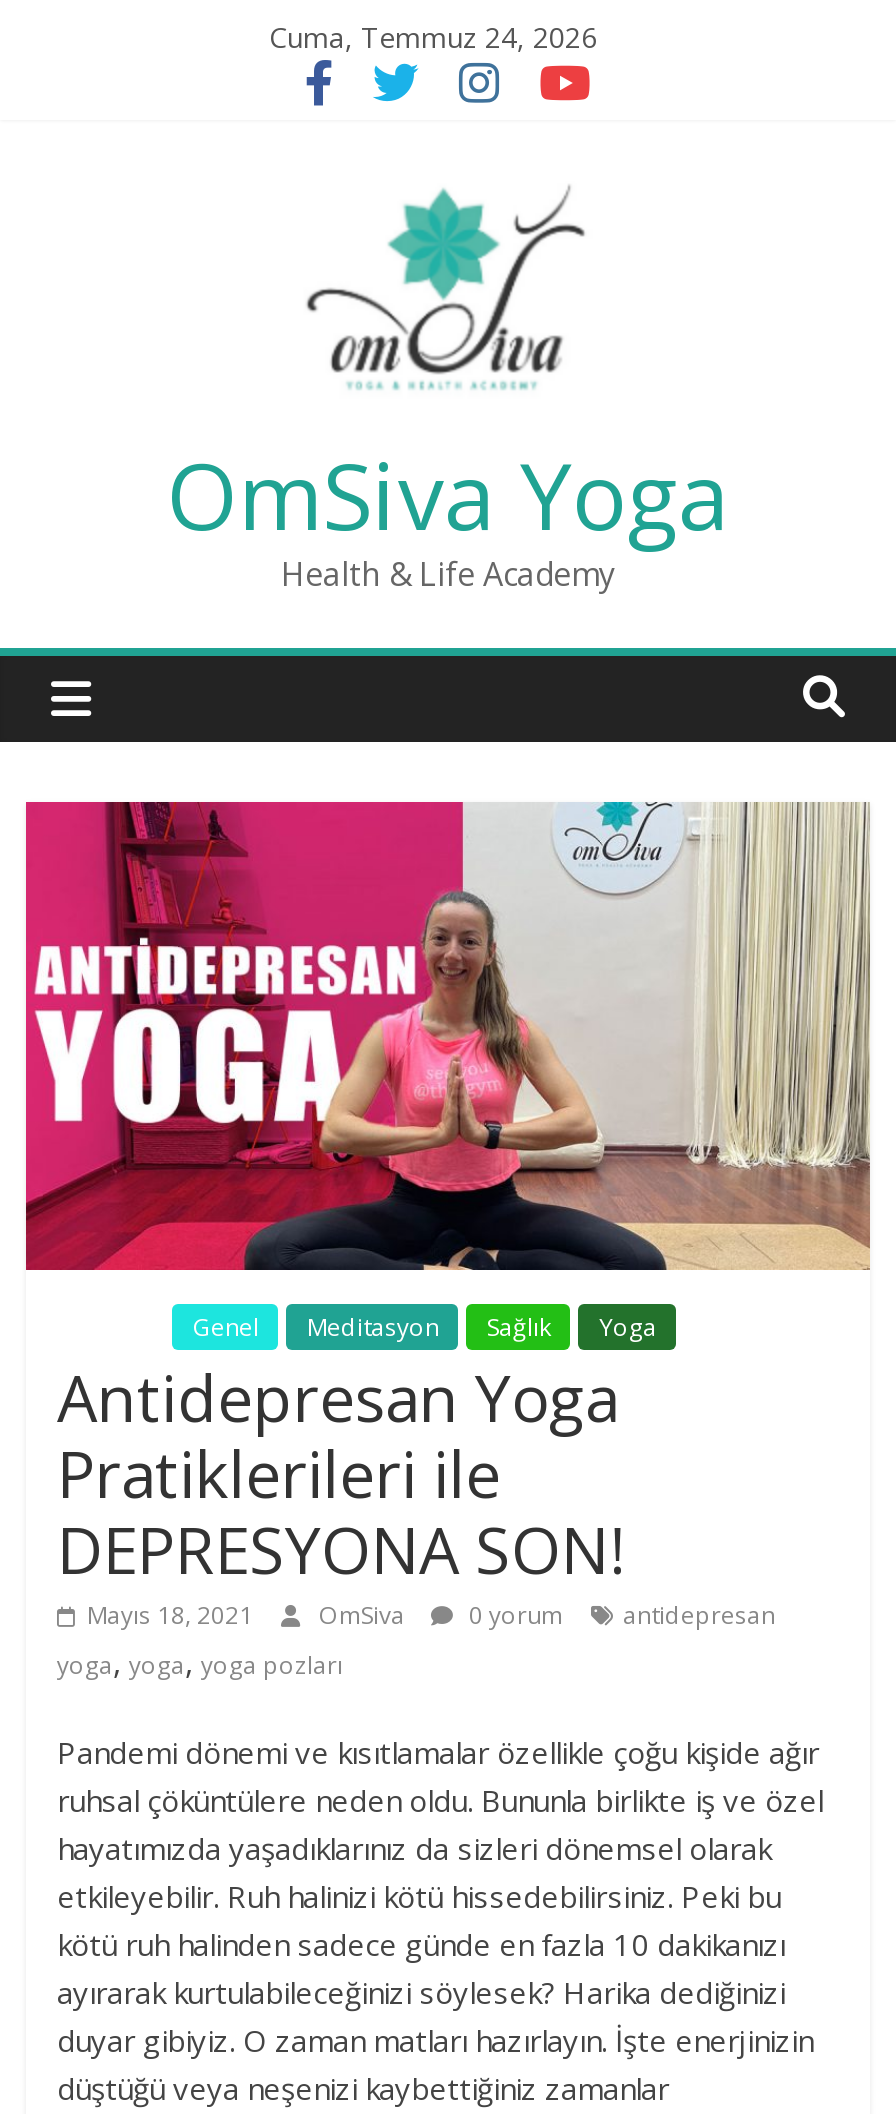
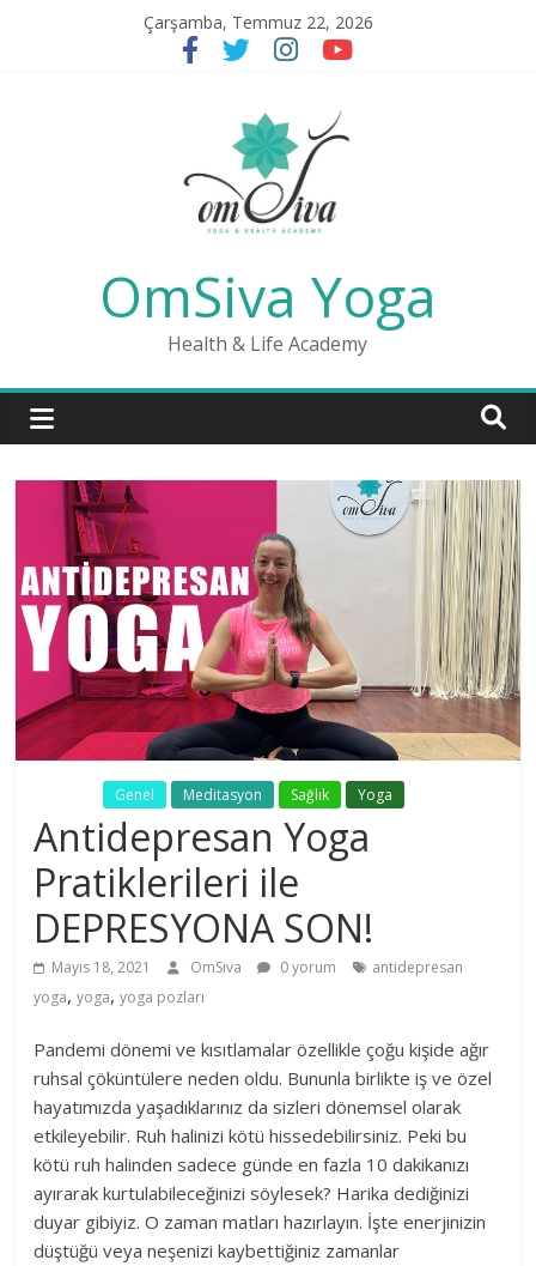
[269,18,597,56] Cuma, Temmuz 24, 2026 -> [144,11,374,34] Çarşamba, Temmuz 22, 2026

